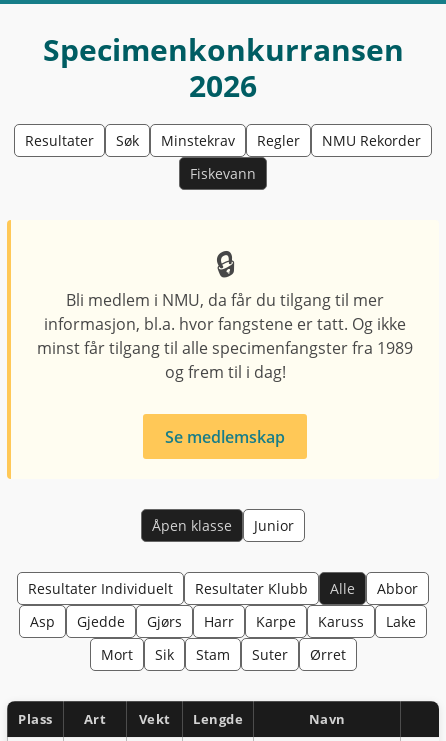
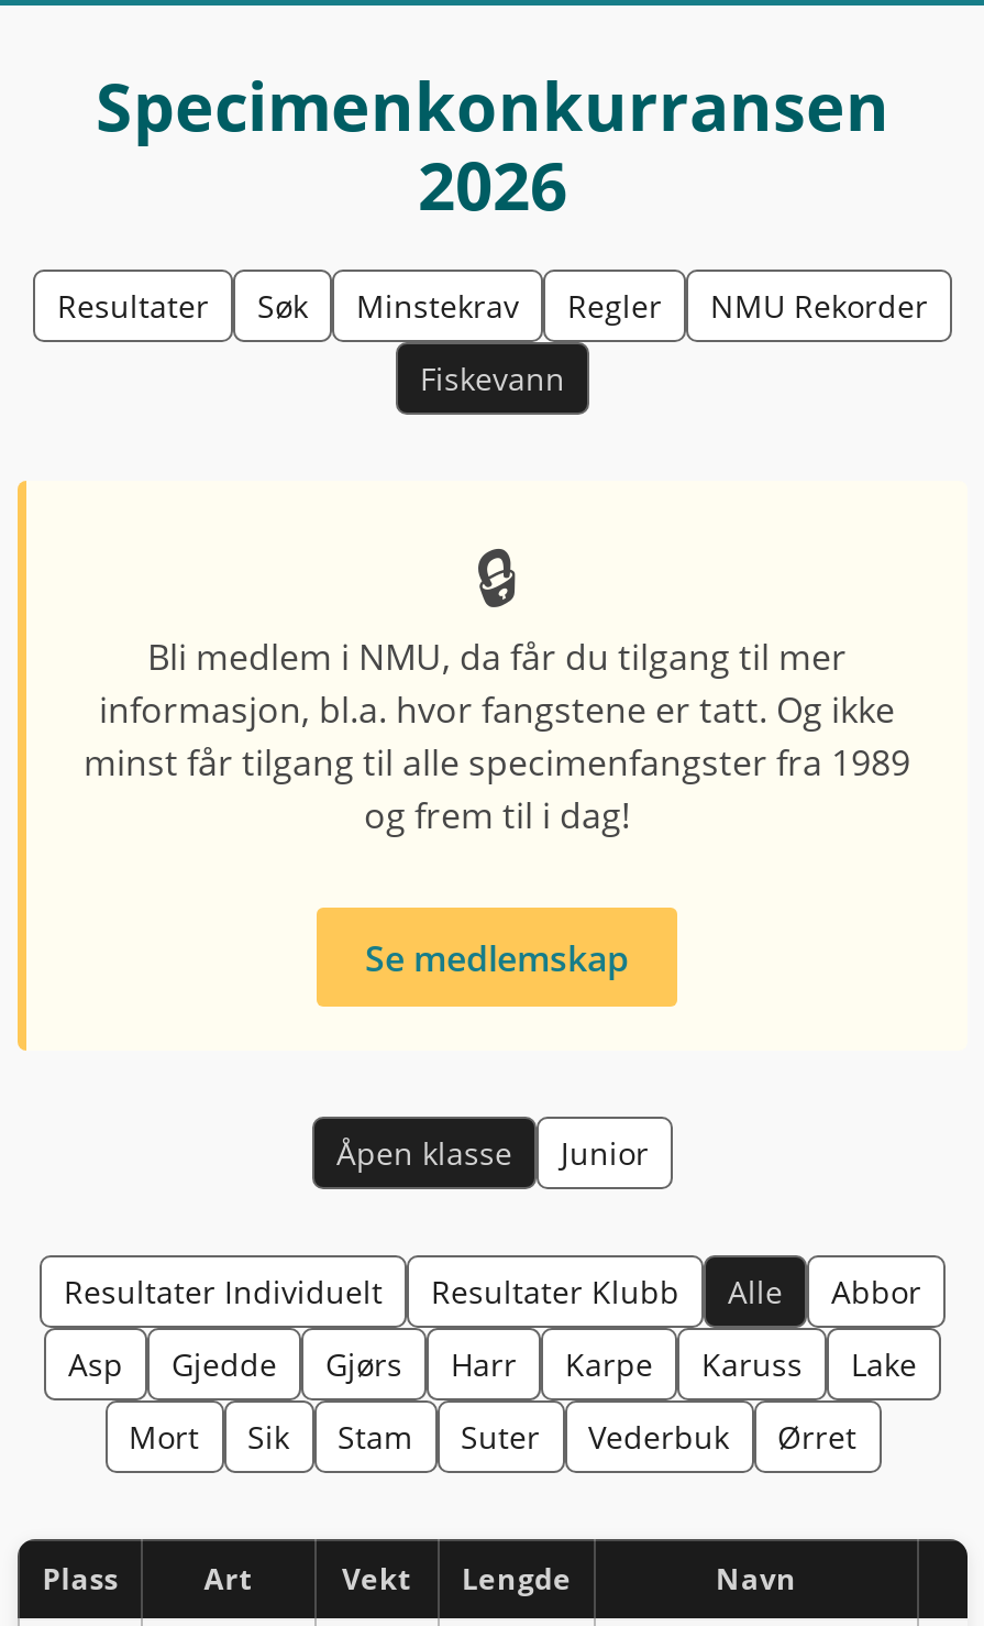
none -> [588,1416,729,1458] Vederbuk

